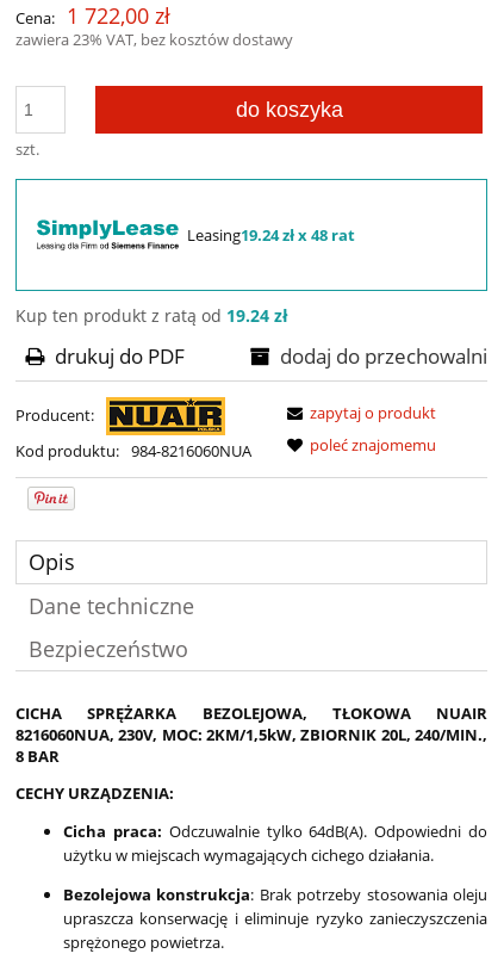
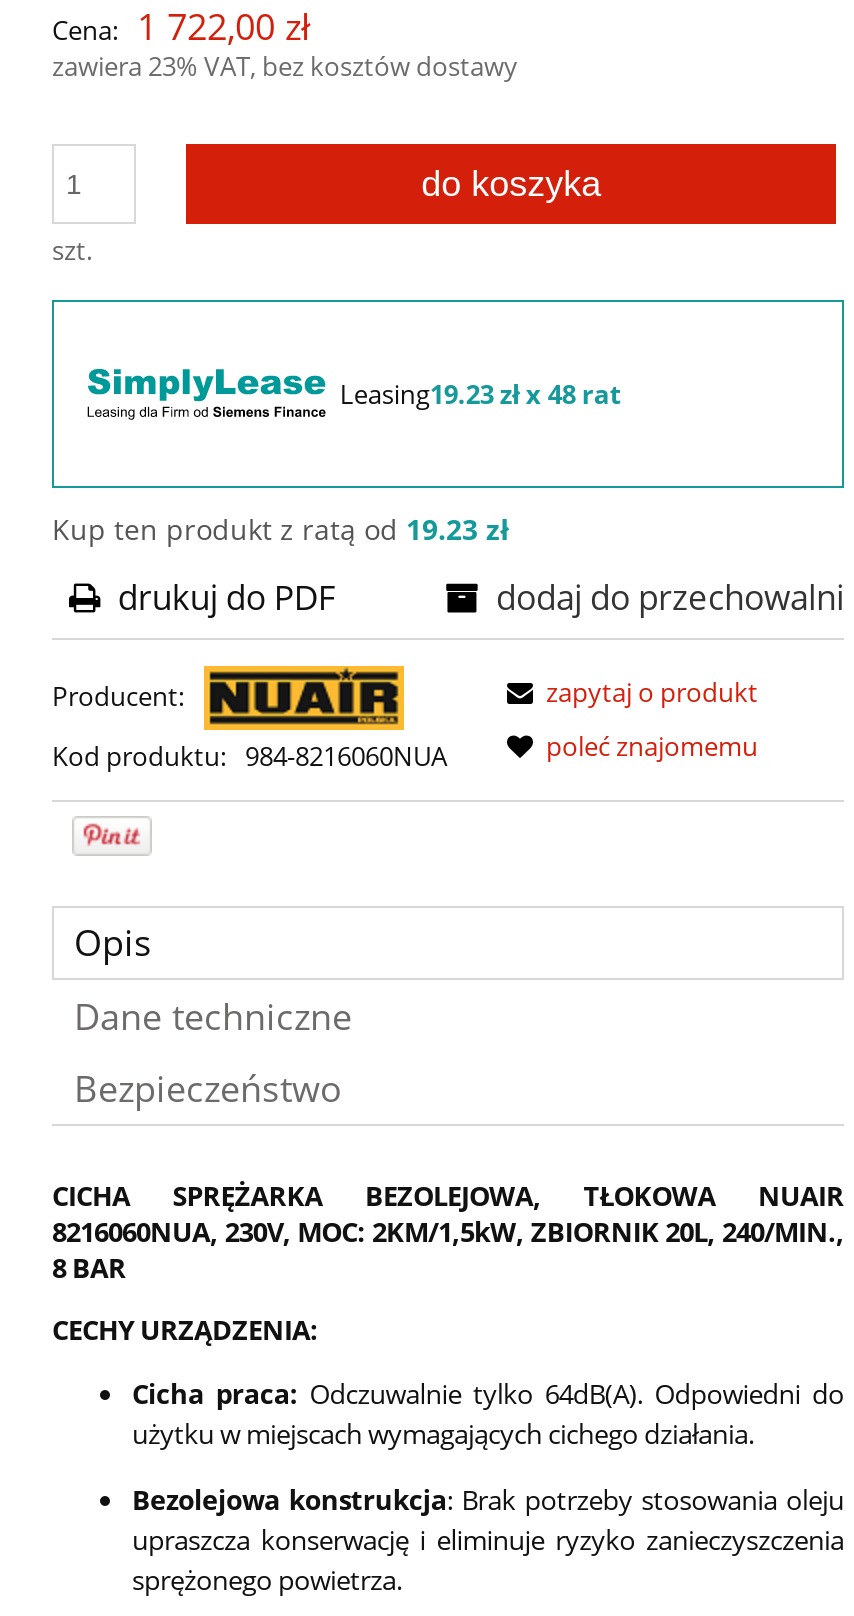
[187,224,355,245] Leasing19.24 zł x 48 rat -> [340,376,622,412] Leasing19.23 zł x 48 rat
[15,304,288,327] Kup ten produkt z ratą od 19.24 zł -> [52,510,510,548] Kup ten produkt z ratą od 19.23 zł

